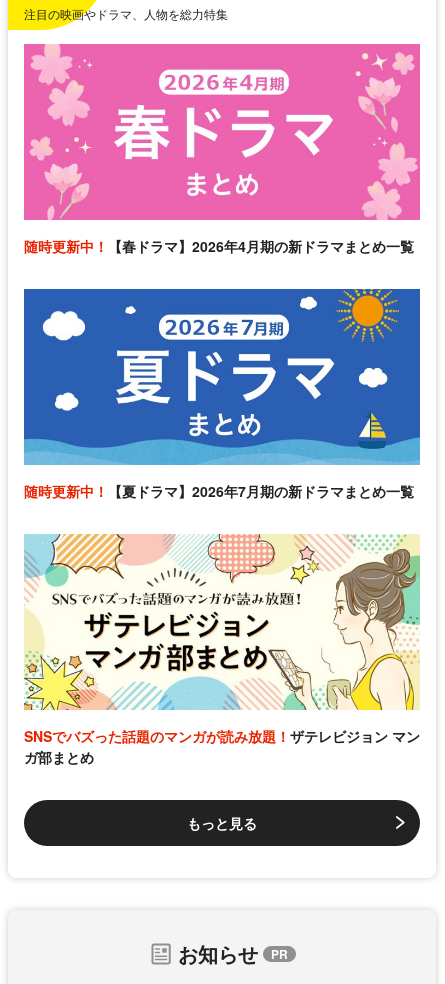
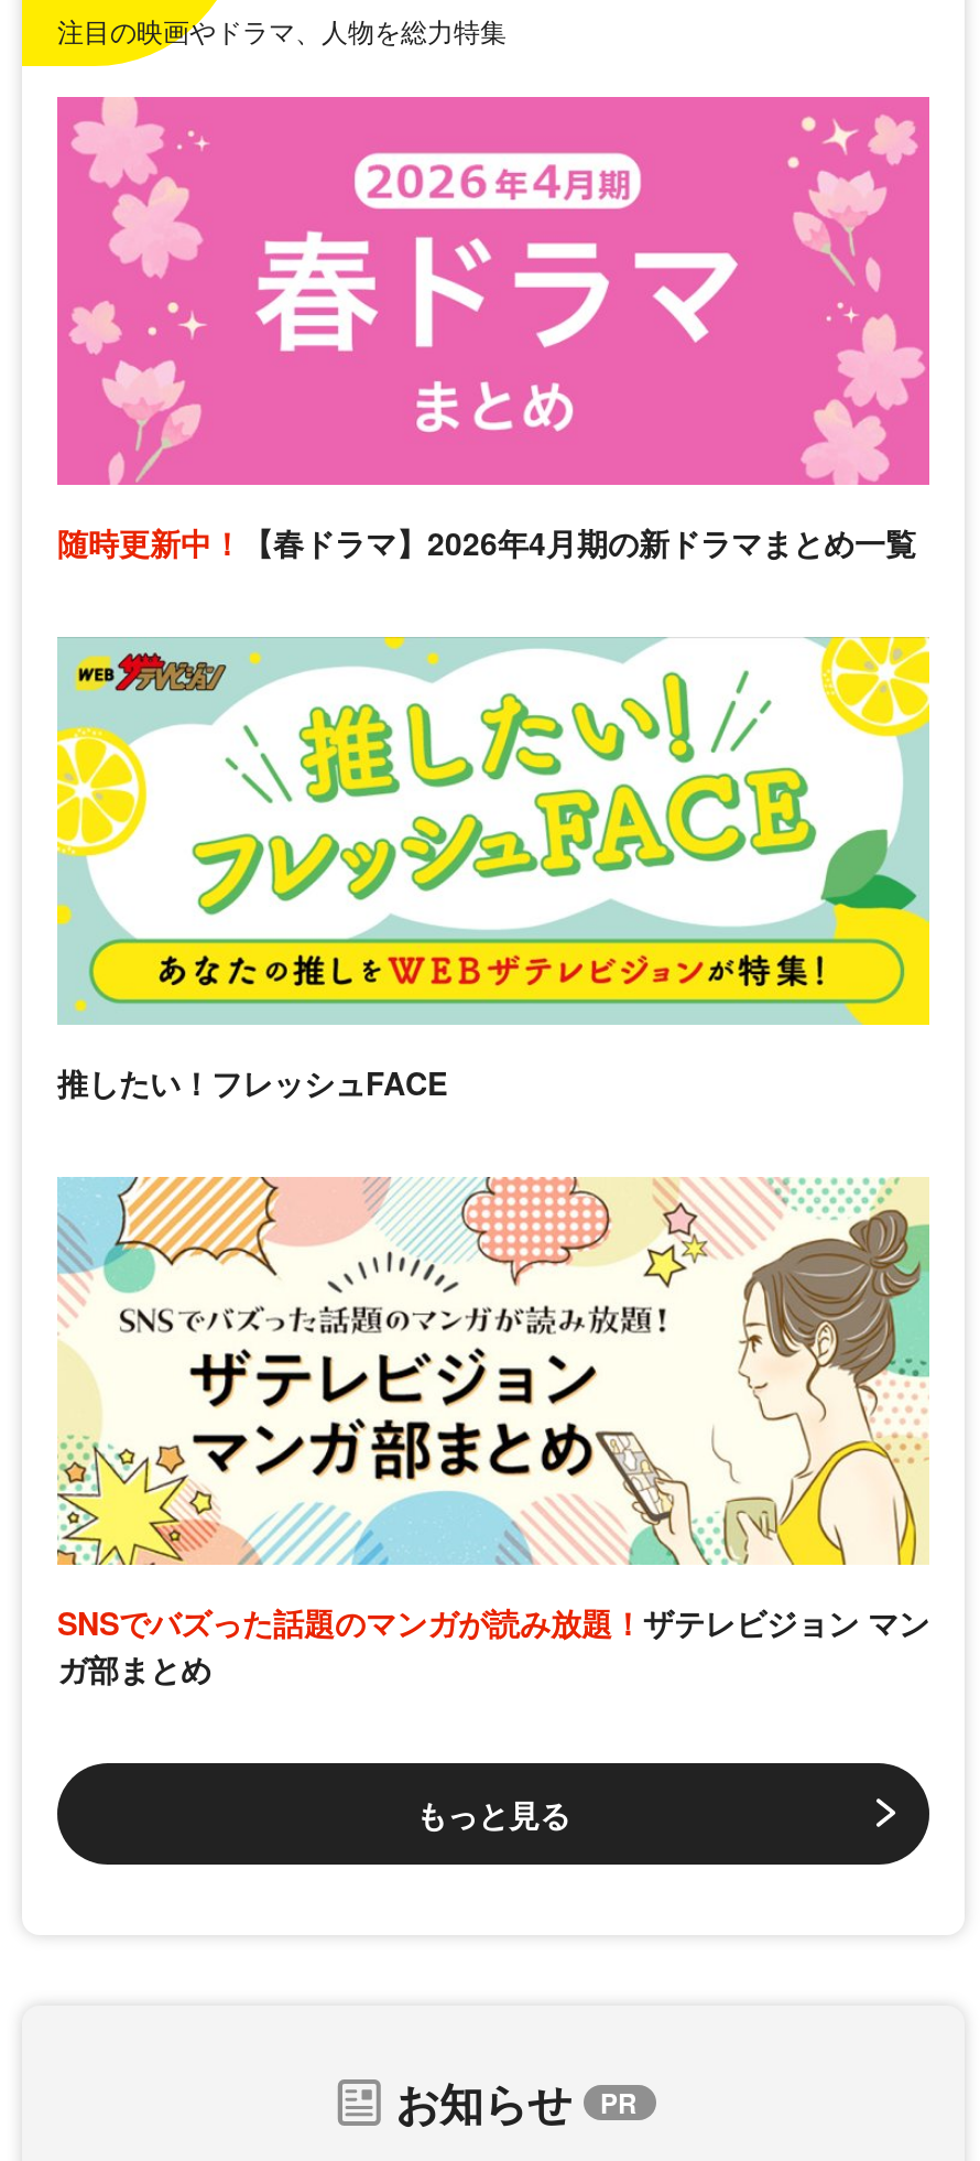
[23,288,421,501] [image] | 随時更新中！【夏ドラマ】2026年7月期の新ドラマまとめ一覧 -> [55,635,932,1104] [image] | 推したい！フレッシュFACE

